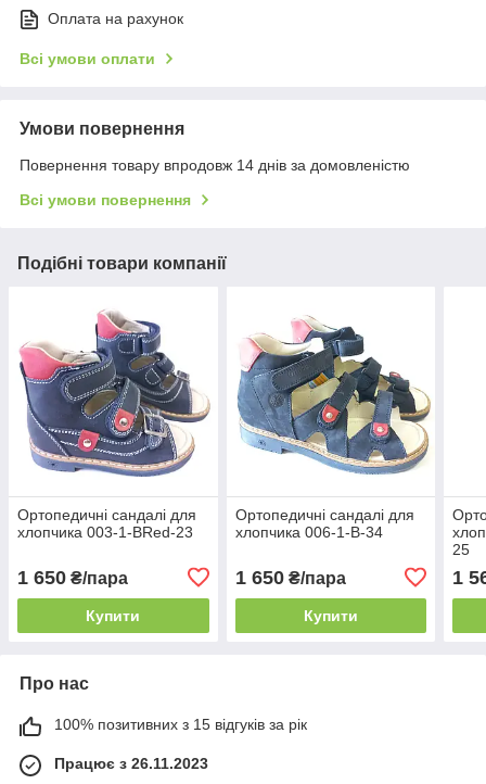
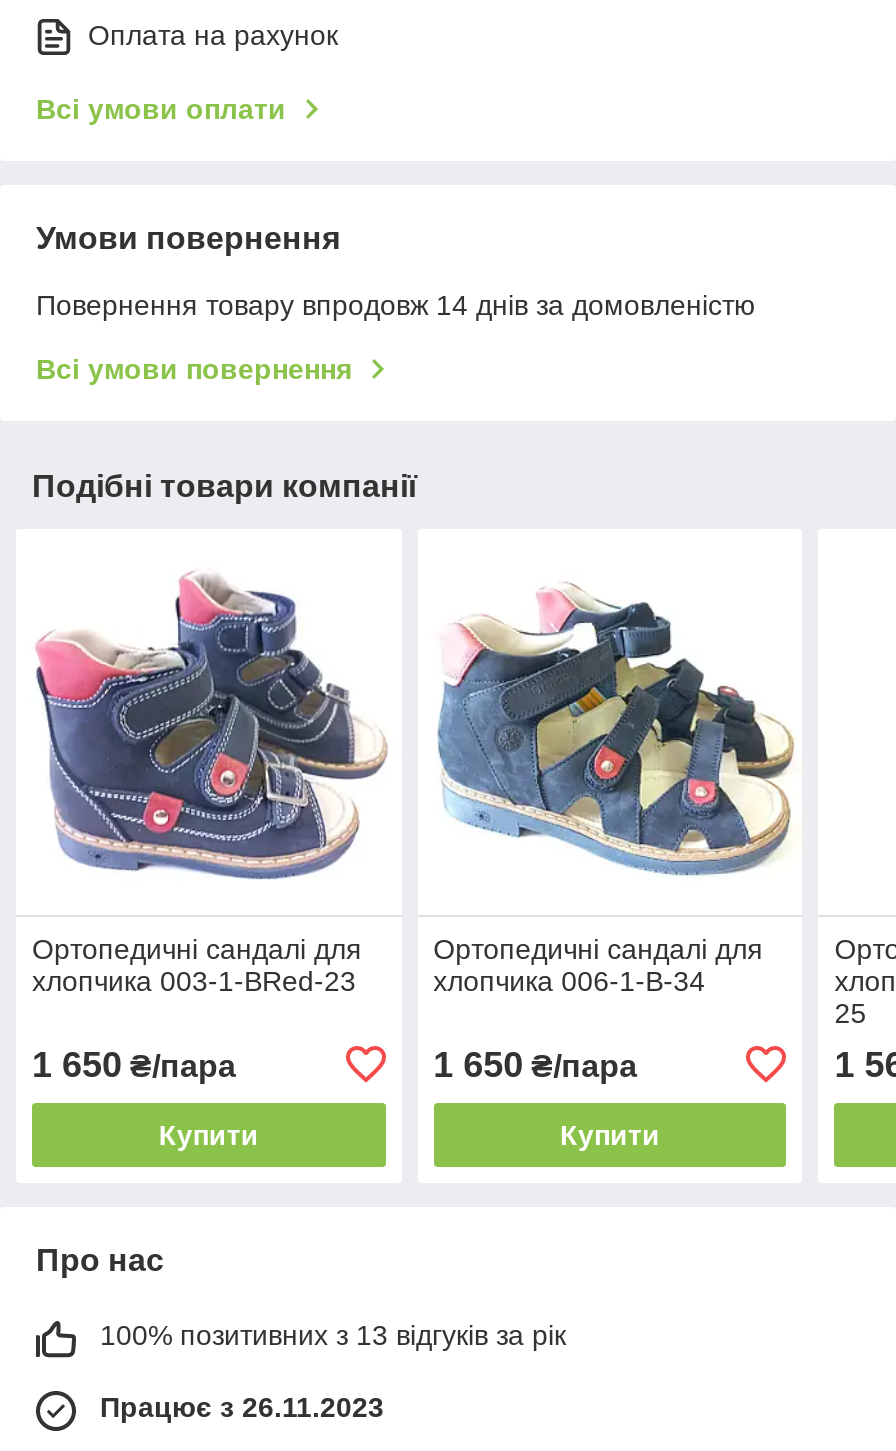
[54,715,307,733] 100% позитивних з 15 відгуків за рік -> [100,1319,566,1351] 100% позитивних з 13 відгуків за рік

